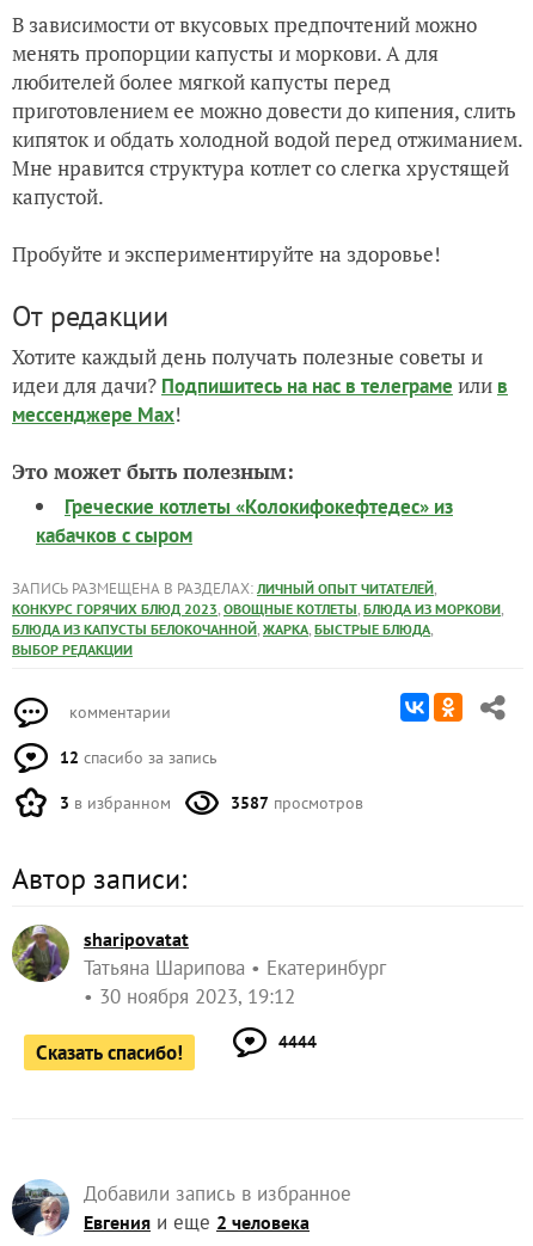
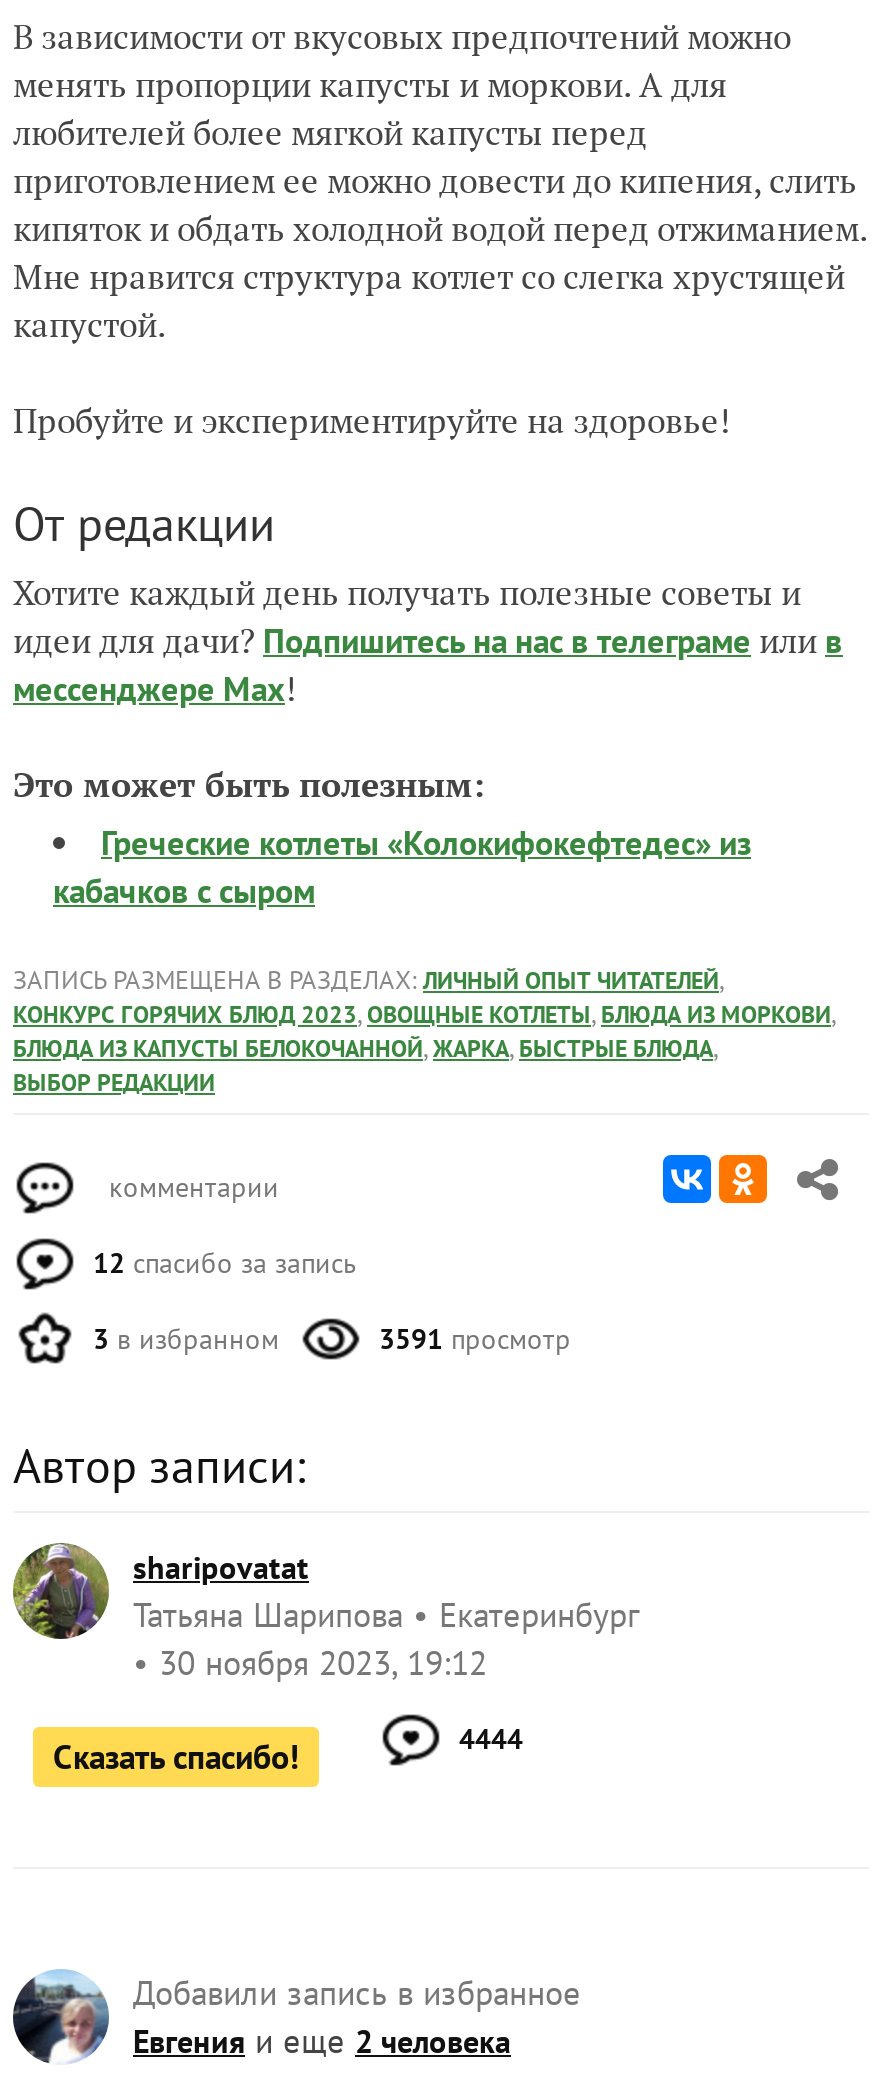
[231,792,363,813] 3587 просмотров -> [379,1320,571,1356] 3591 просмотр

